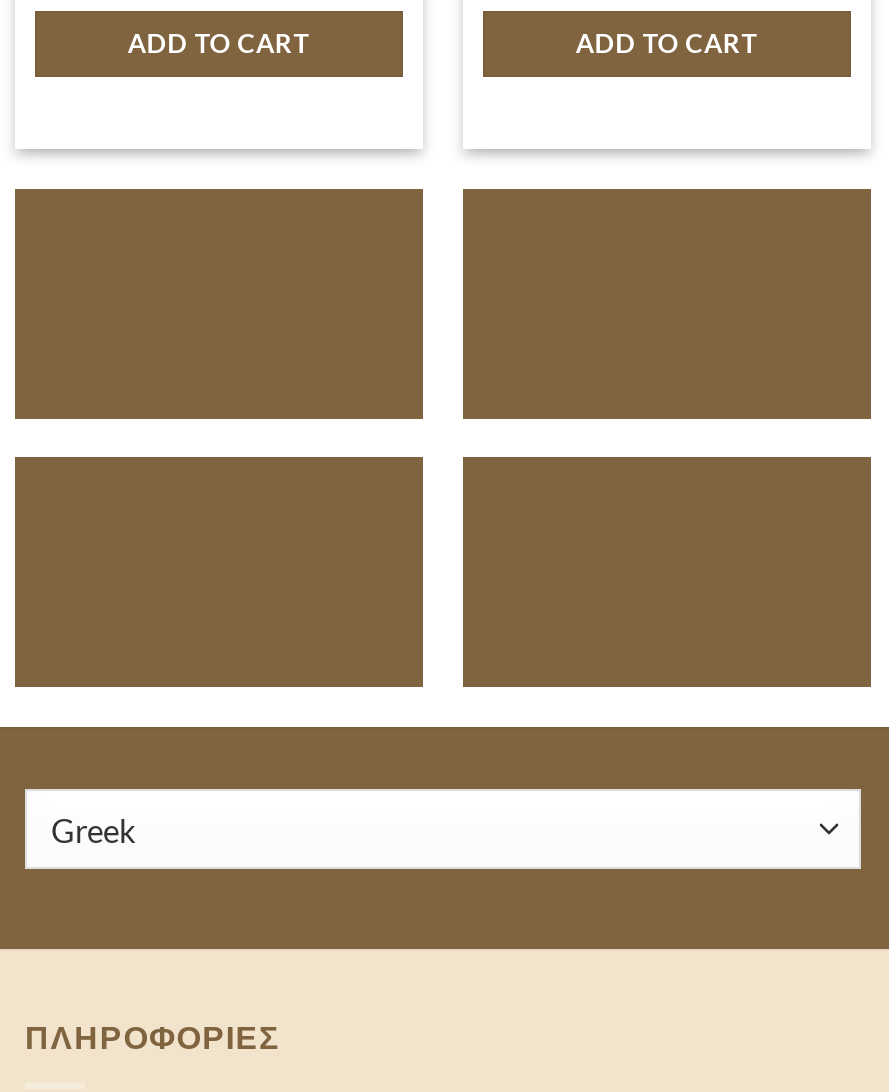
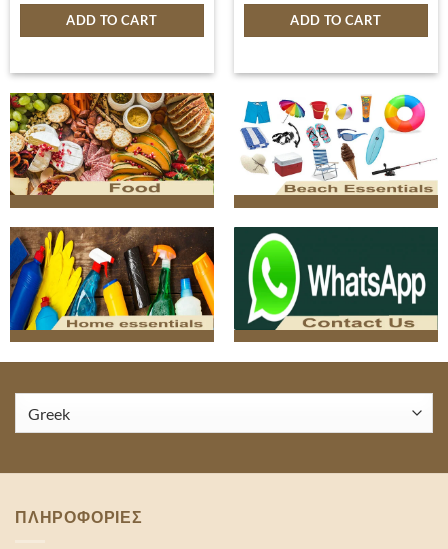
none -> [9,92,215,196] [image]
none -> [9,227,215,331] [image]
none -> [233,226,439,331] [image]
none -> [234,93,438,196] [image]

